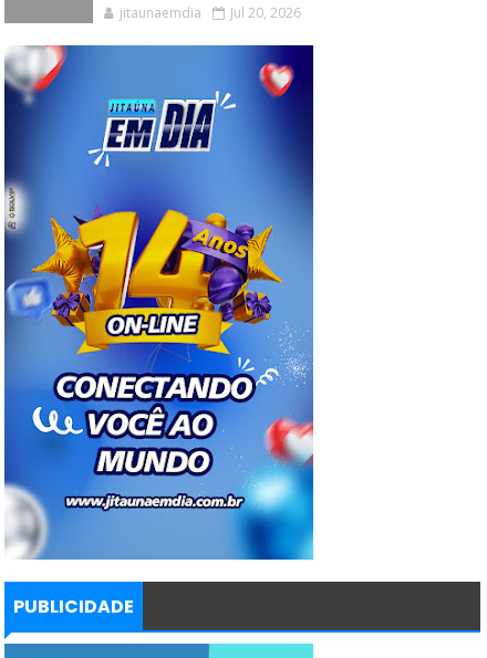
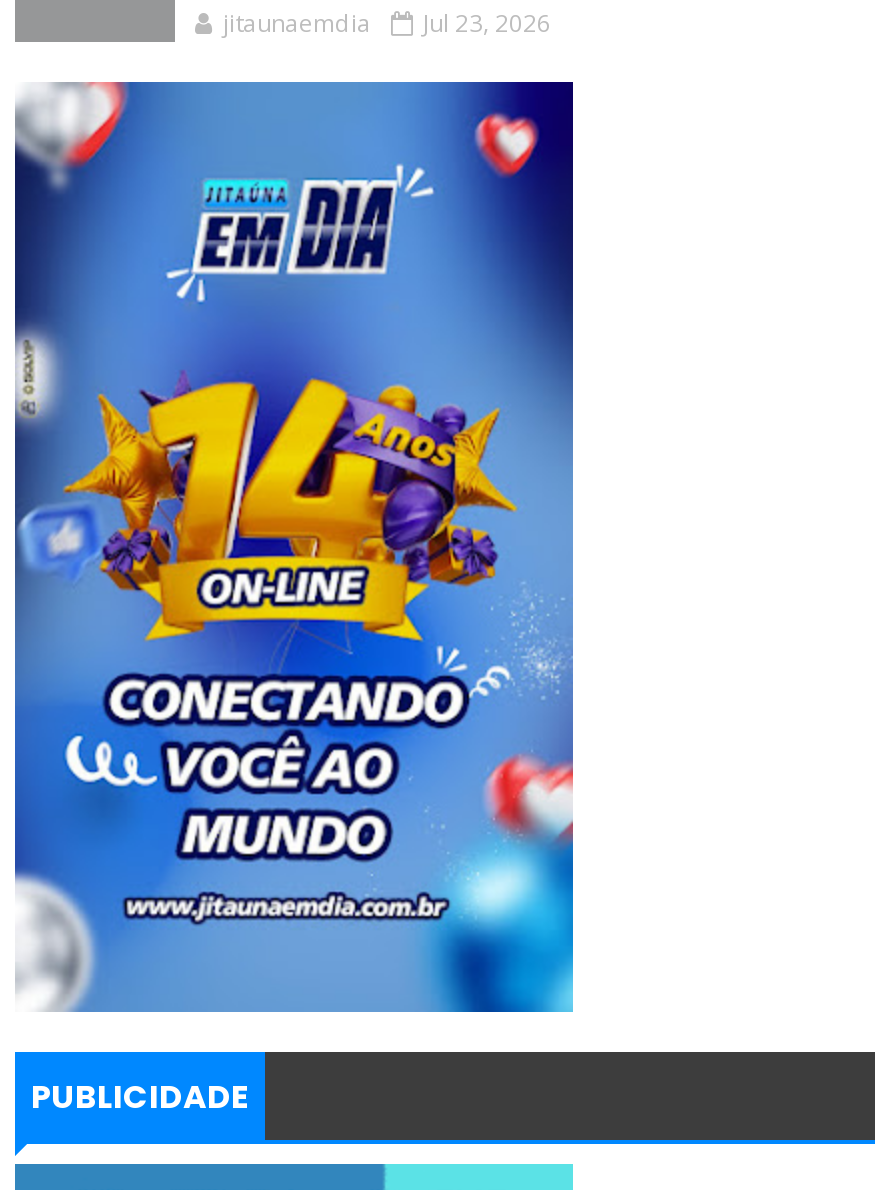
[120,4,301,22] jitaunaemdia Jul 20, 2026 -> [223,7,551,41] jitaunaemdia Jul 23, 2026

